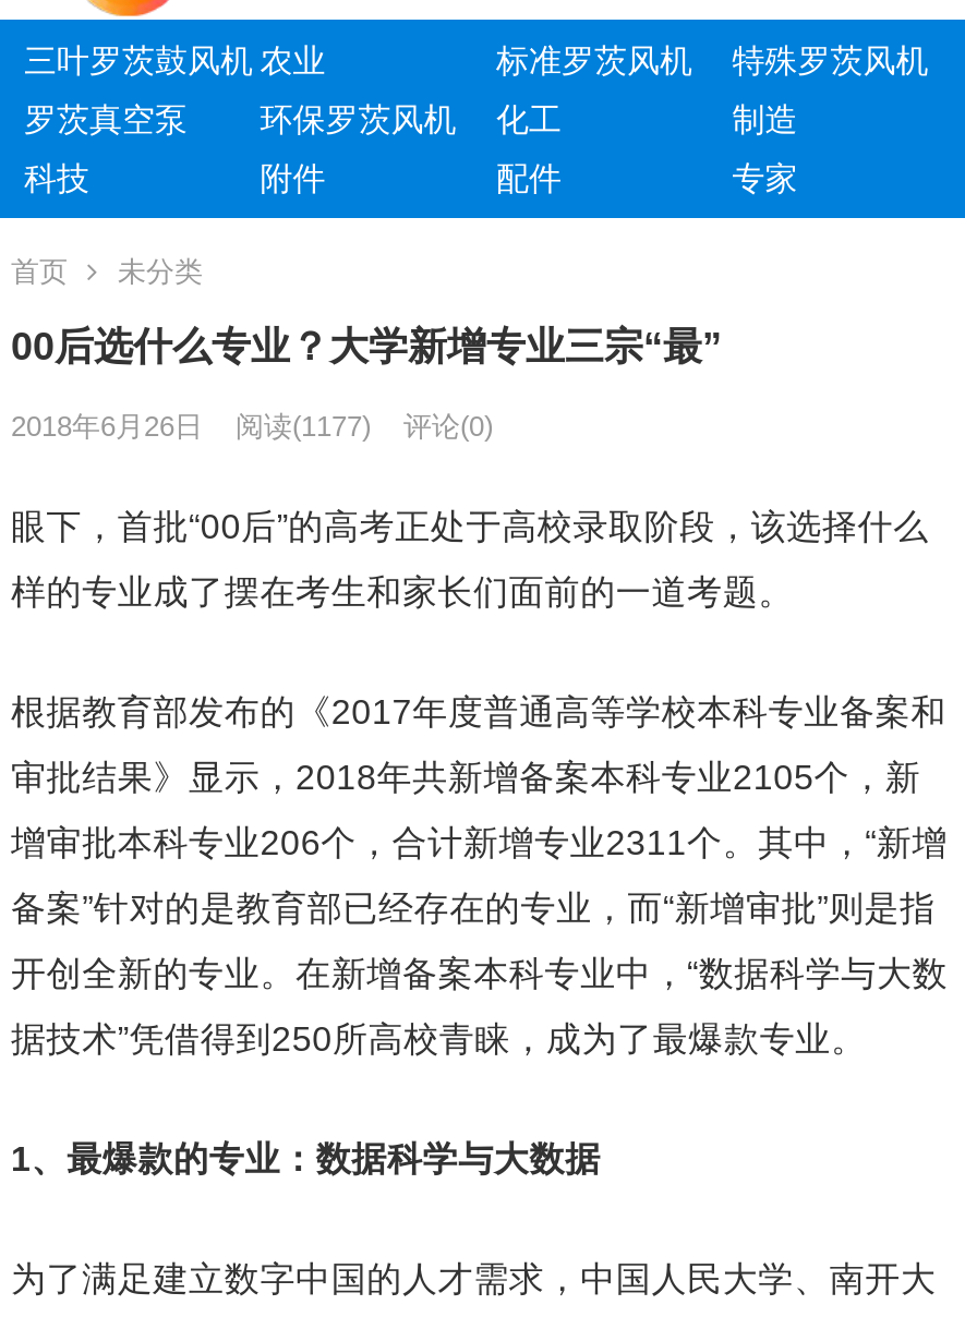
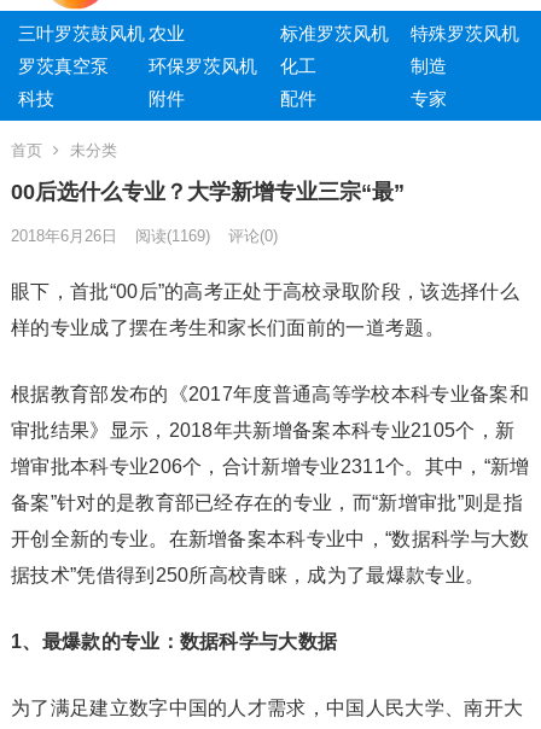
[11,410,493,443] 2018年6月26日 阅读(1177) 评论(0) -> [11,227,278,245] 2018年6月26日 阅读(1169) 评论(0)

